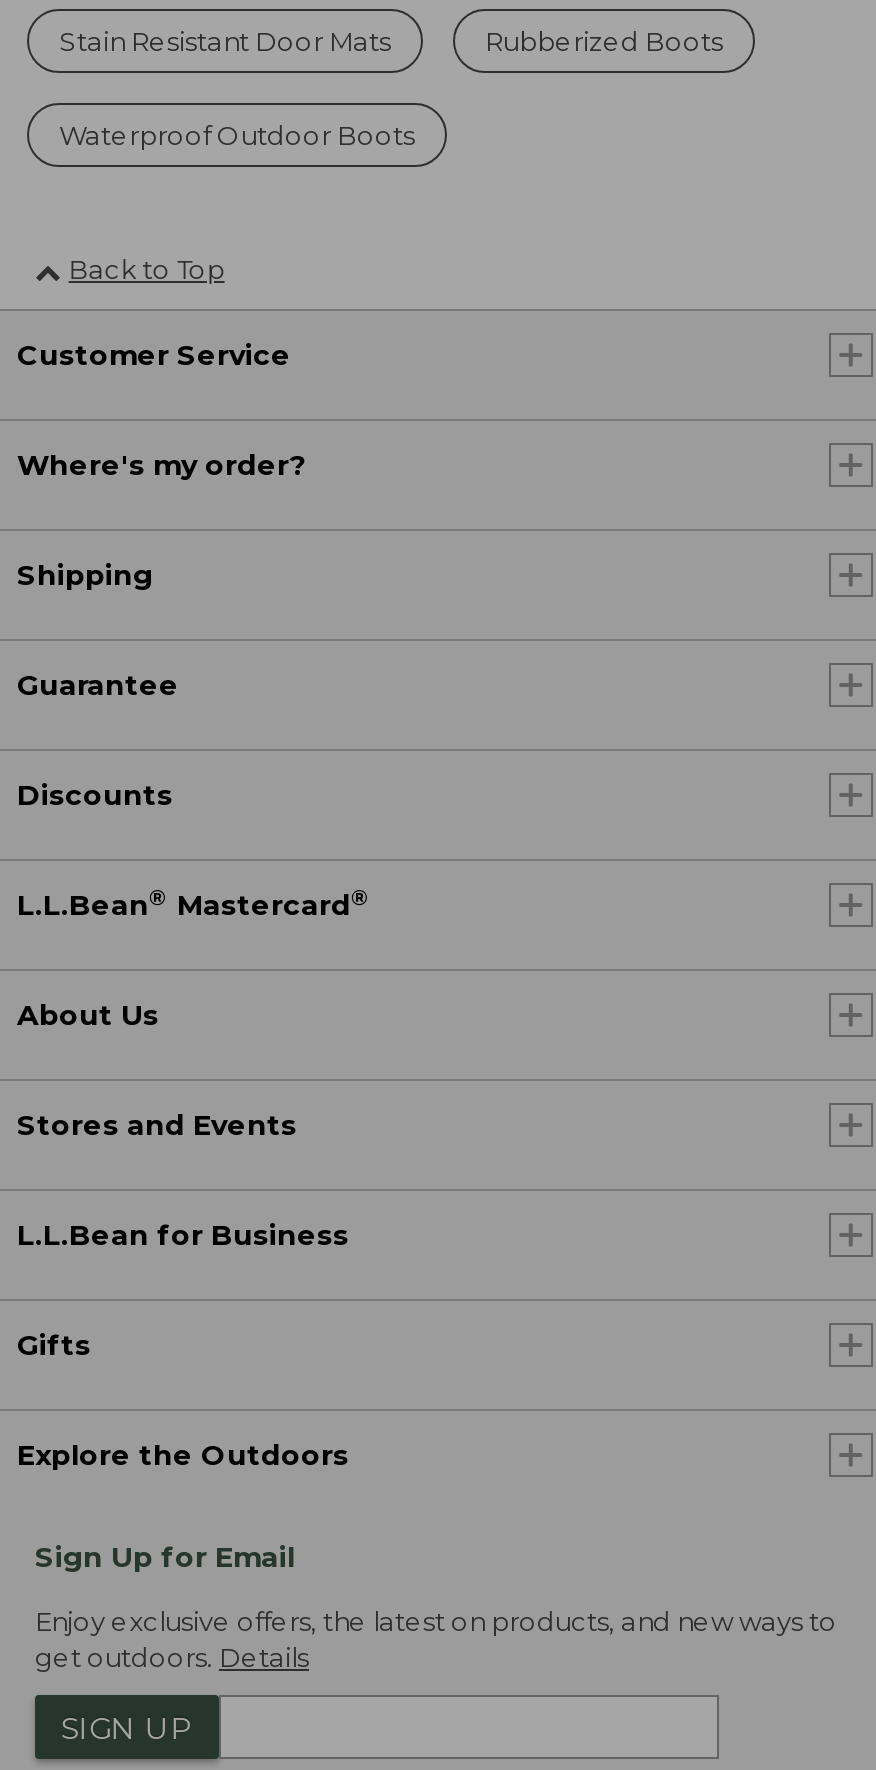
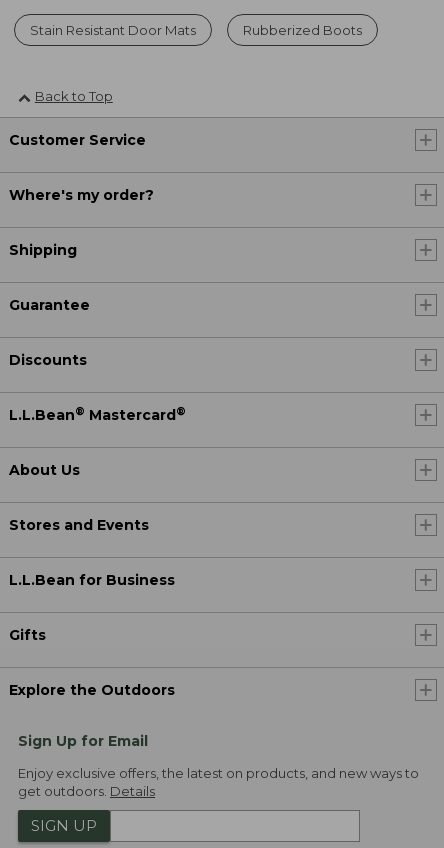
[59,119,415,151] Waterproof Outdoor Boots -> none

